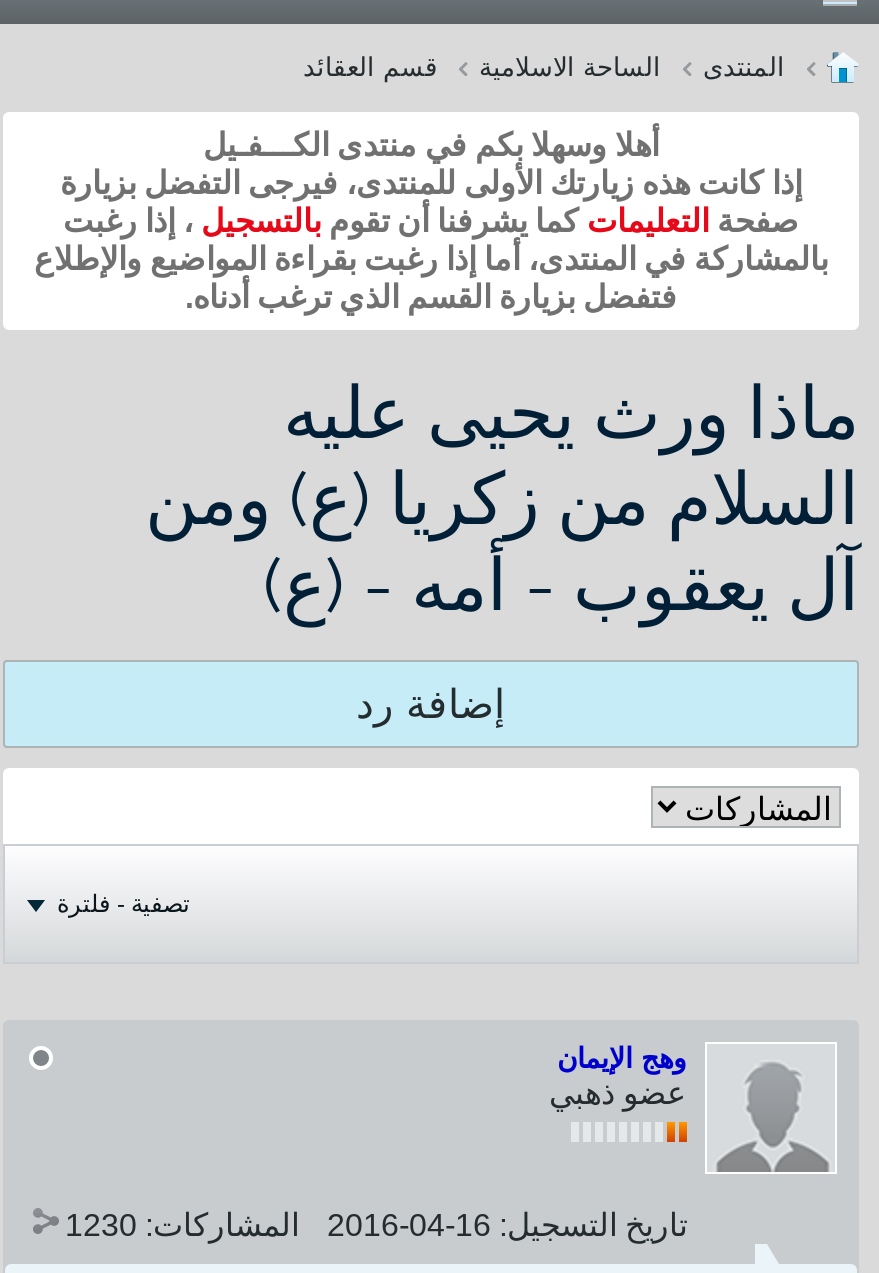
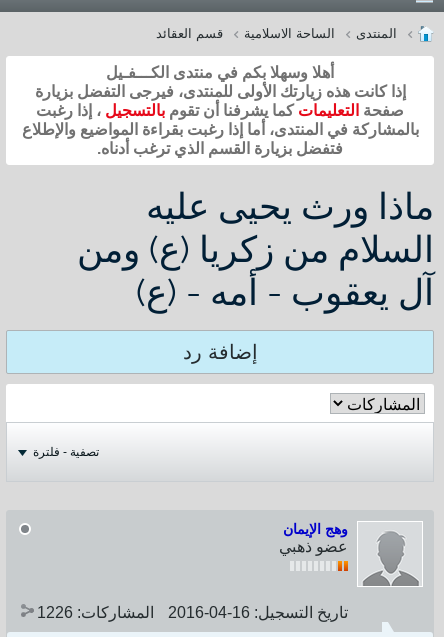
[65,1208,299,1242] المشاركات: 1230 -> [37,604,154,621] المشاركات: 1226

